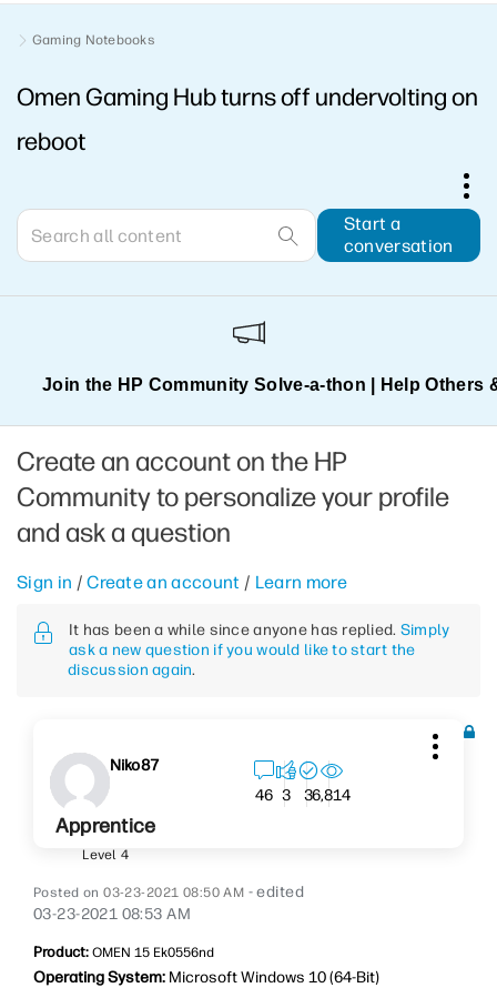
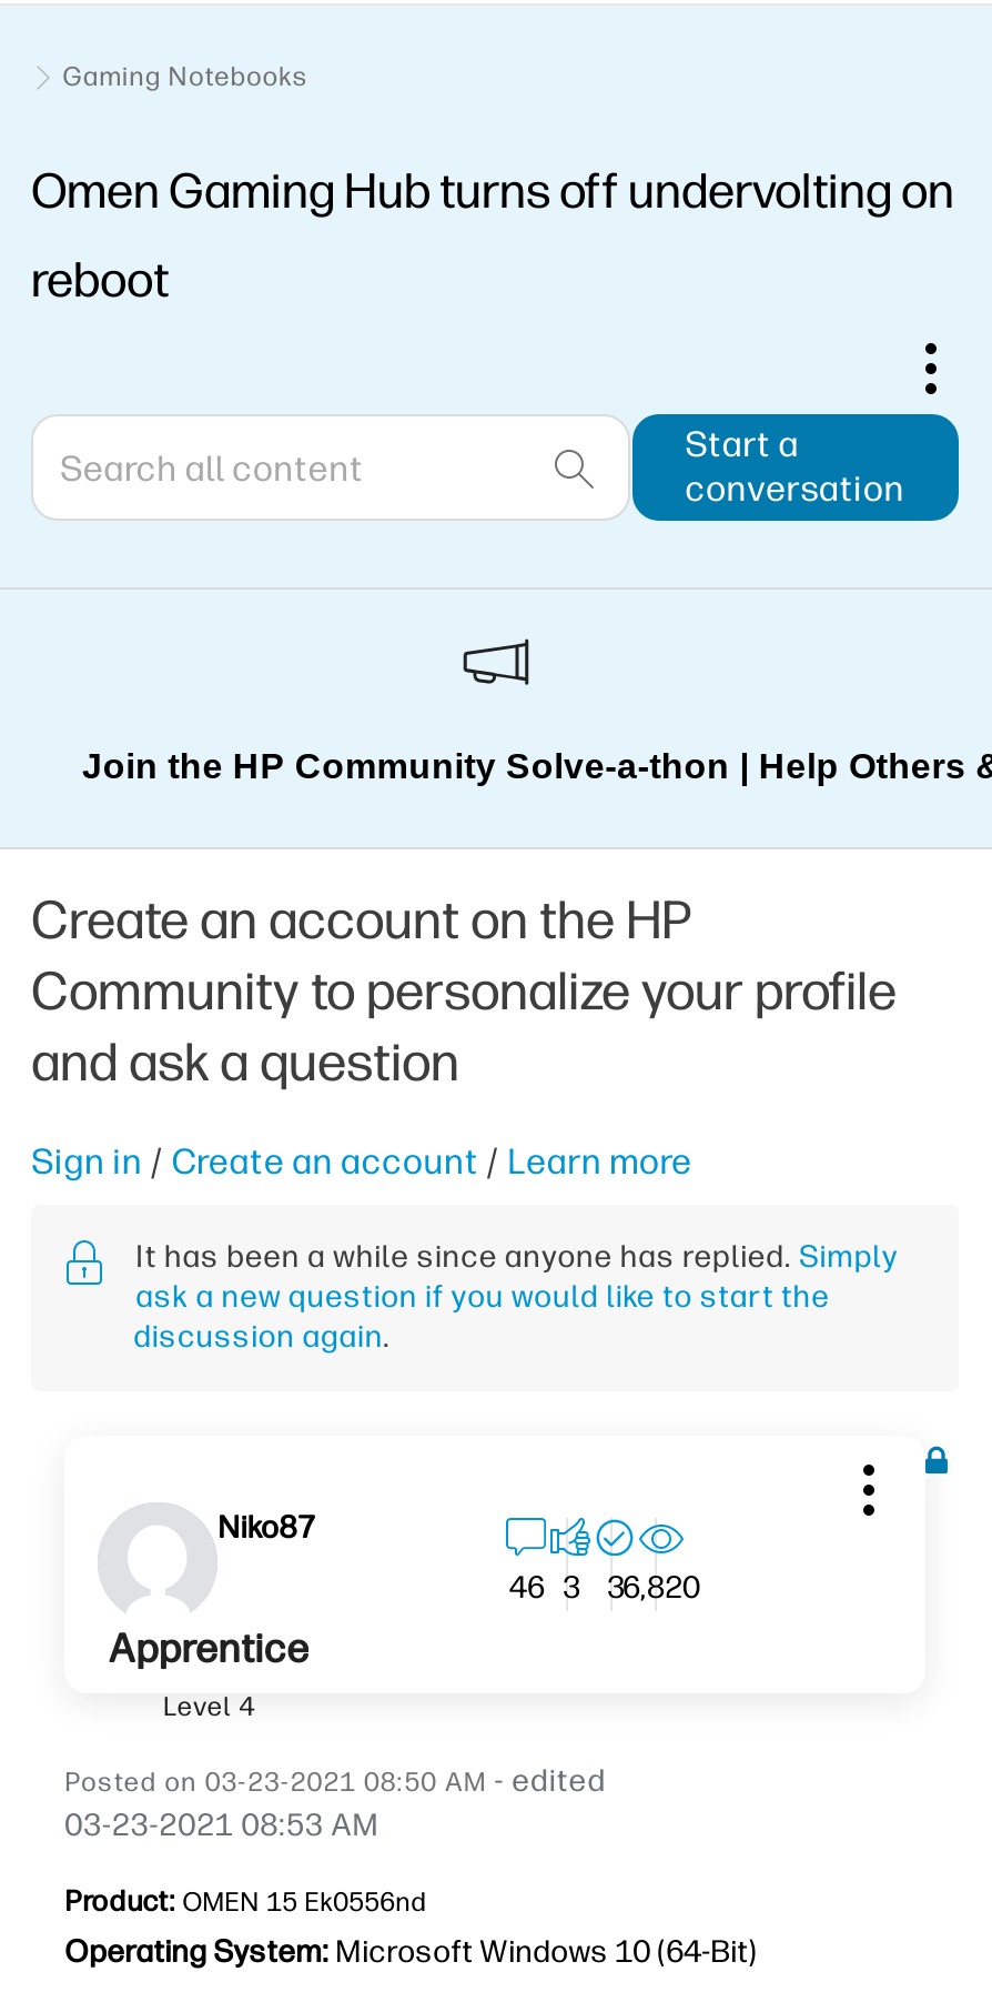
[256,785,351,805] 46 3 36,814 -> [509,1568,700,1607] 46 3 36,820

